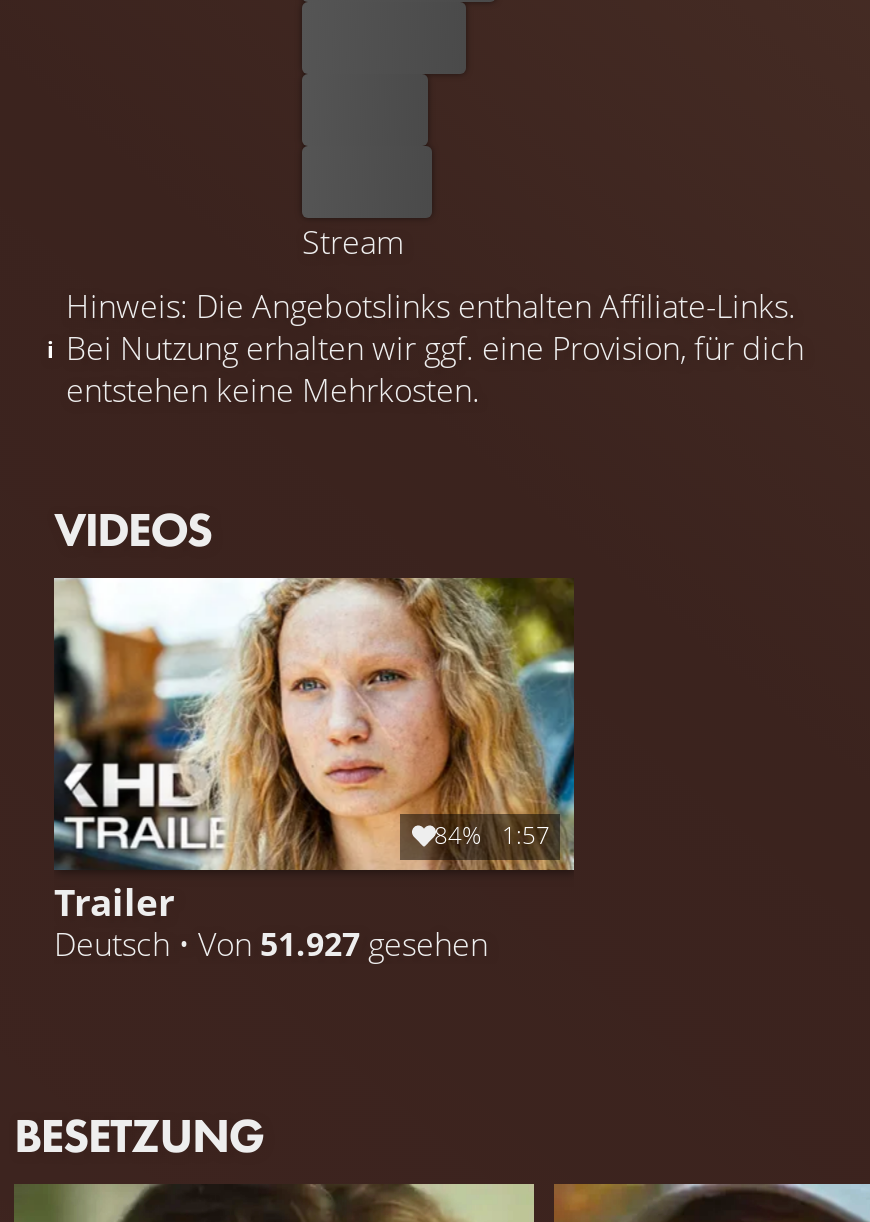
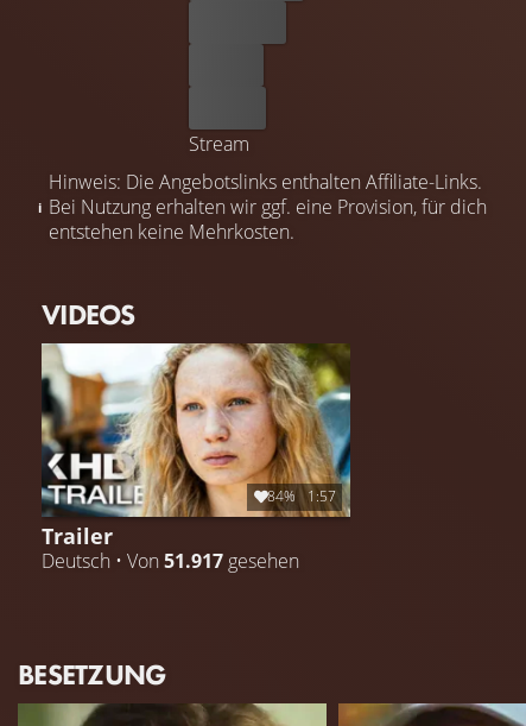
[54,922,488,966] Deutsch • Von 51.927 gesehen -> [42,548,299,574] Deutsch • Von 51.917 gesehen

